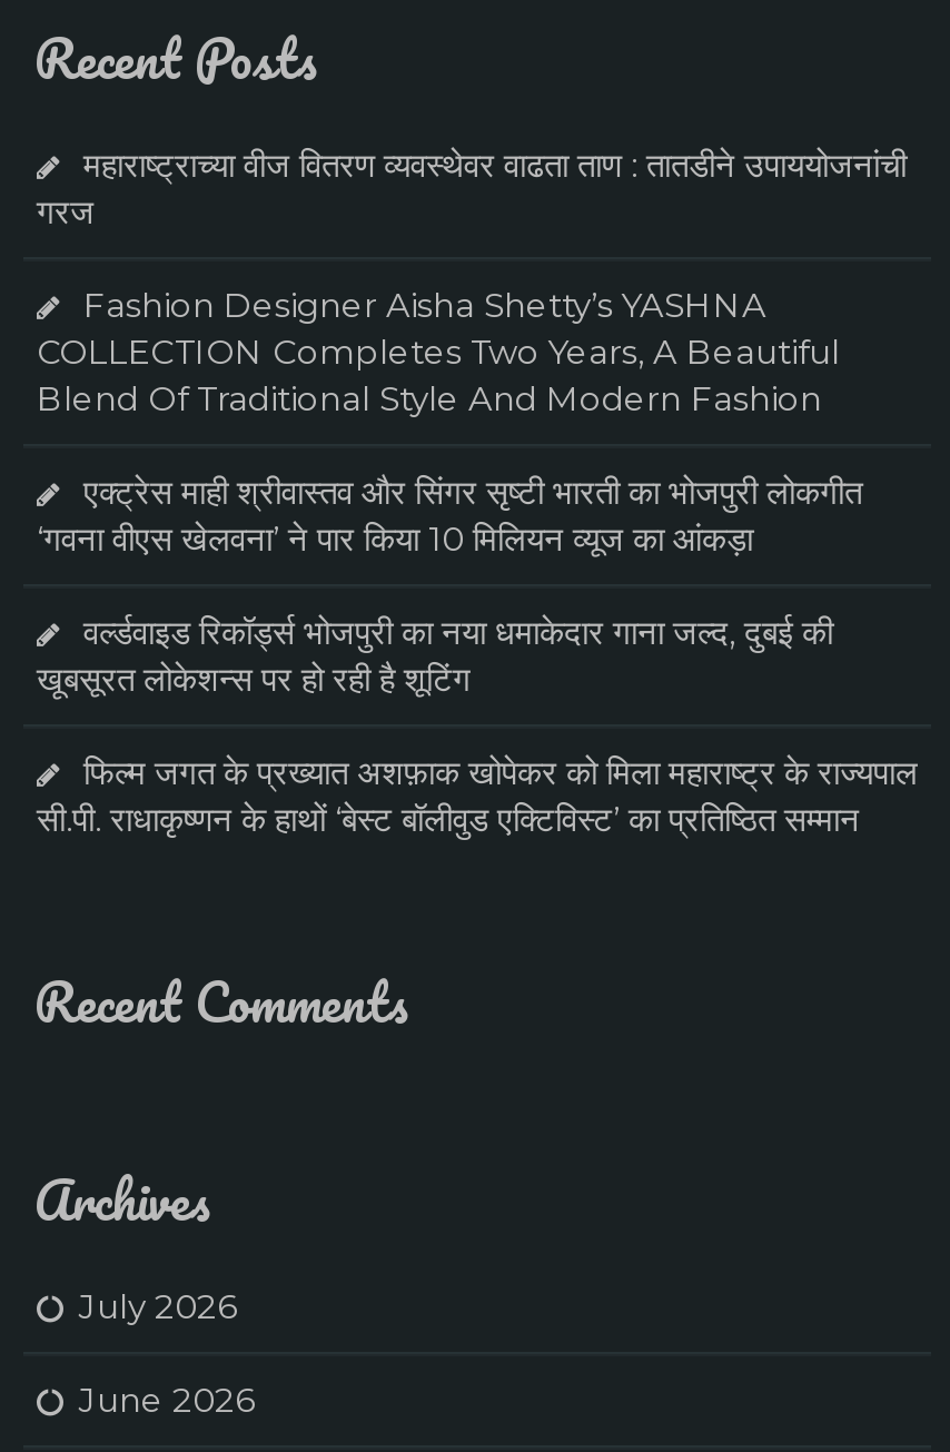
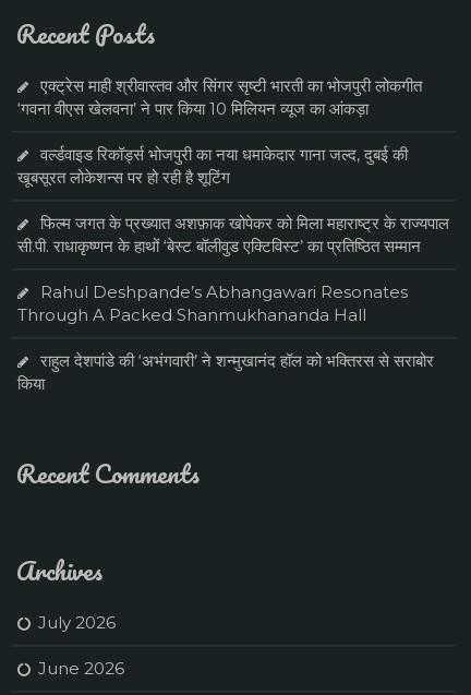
[37,143,907,419] महाराष्ट्राच्या वीज वितरण व्यवस्थेवर वाढता ताण : तातडीने उपाययोजनांची | गरज | Fashion Designer Aisha Shetty’s YASHNA | COLLECTION Completes Two Years, A Beautiful | Blend Of Traditional Style And Modern Fashion -> none
moved [37,470,918,839] -> [17,75,449,256]: एक्ट्रेस माही श्रीवास्तव और सिंगर सृष्टी भारती का भोजपुरी लोकगीत | ‘गवना वीएस खेलवना’ ने पार किया 10 मिलियन व्यूज का आंकड़ा | वर्ल्डवाइड रिकॉर्ड्स भोजपुरी का नया धमाकेदार गाना जल्द, दुबई की | खूबसूरत लोकेशन्स पर हो रही है शूटिंग | फिल्म जगत के प्रख्यात अशफ़ाक खोपेकर को मिला महाराष्ट्र के राज्यपाल | सी.पी. राधाकृष्णन के हाथों ‘बेस्ट बॉलीवुड एक्टिविस्ट’ का प्रतिष्ठित सम्मान
none -> [17,281,434,394] Rahul Deshpande’s Abhangawari Resonates | Through A Packed Shanmukhananda Hall | राहुल देशपांडे की ‘अभंगवारी’ ने शन्मुखानंद हॉल को भक्तिरस से सराबोर | किया

